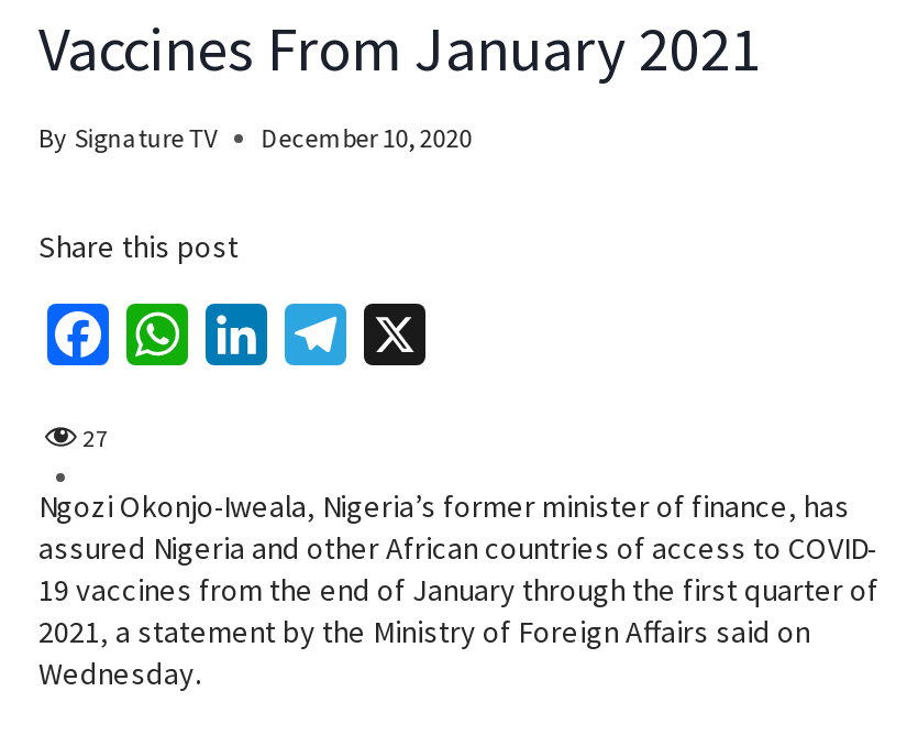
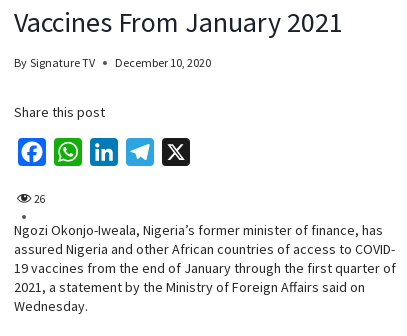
[82,423,109,453] 27 -> [34,192,46,206] 26

